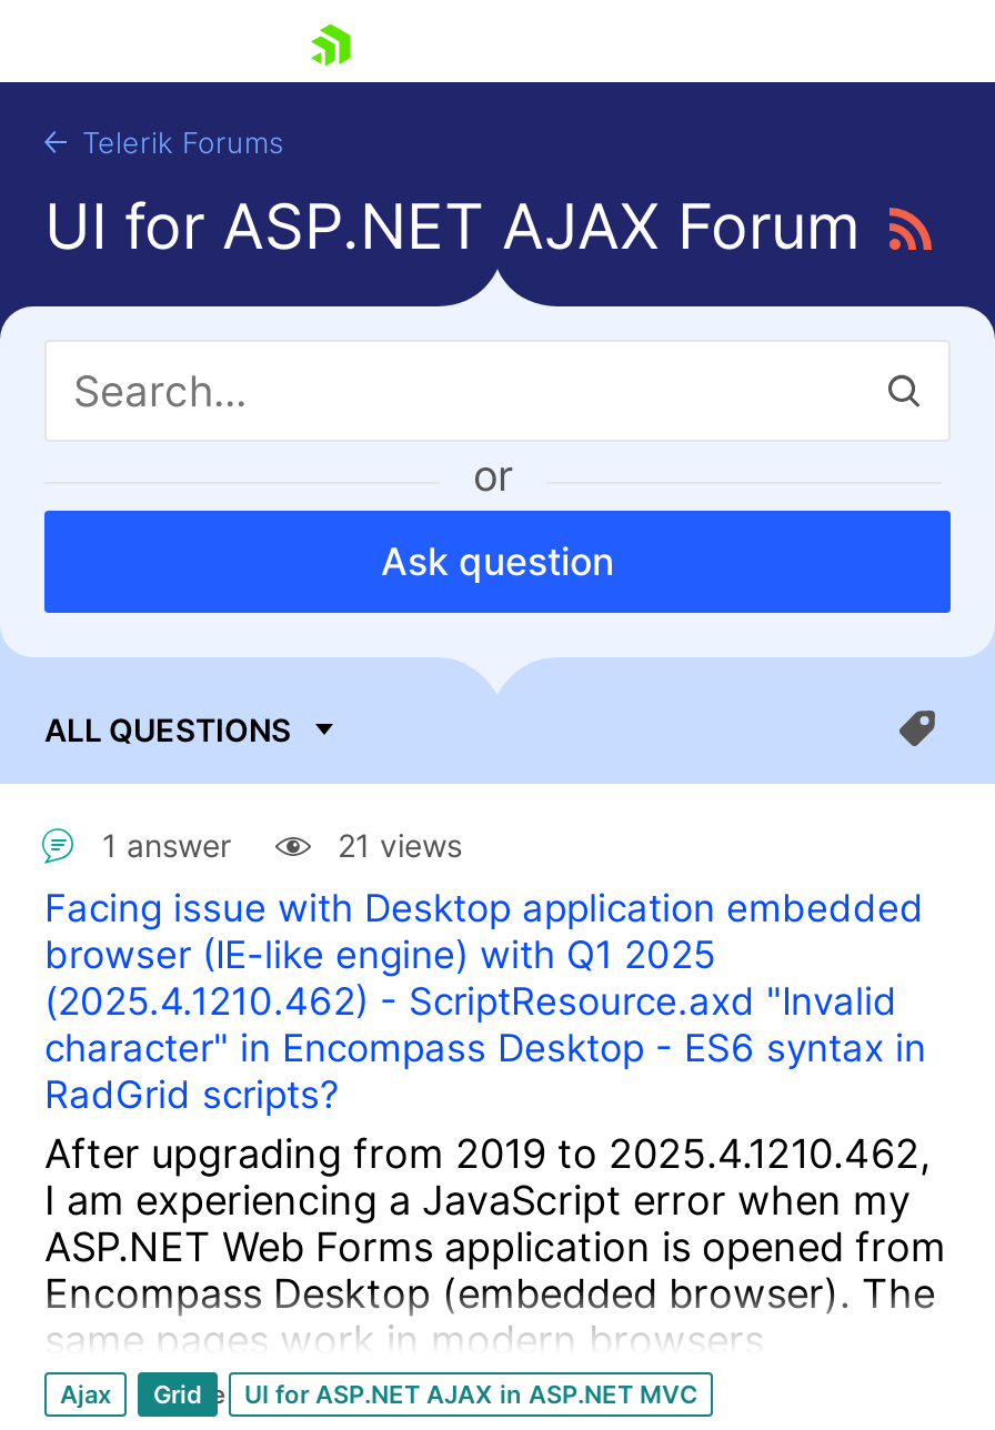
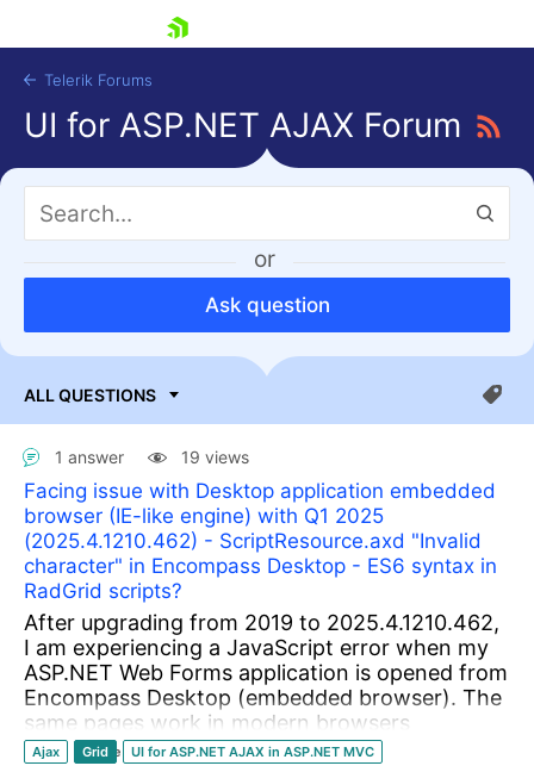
[338,827,462,865] 21 views -> [181,447,249,467] 19 views

